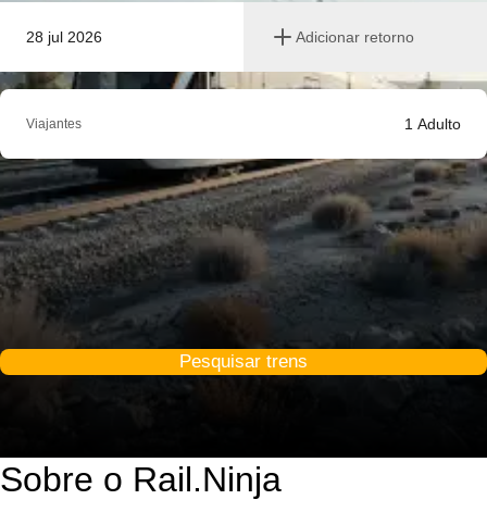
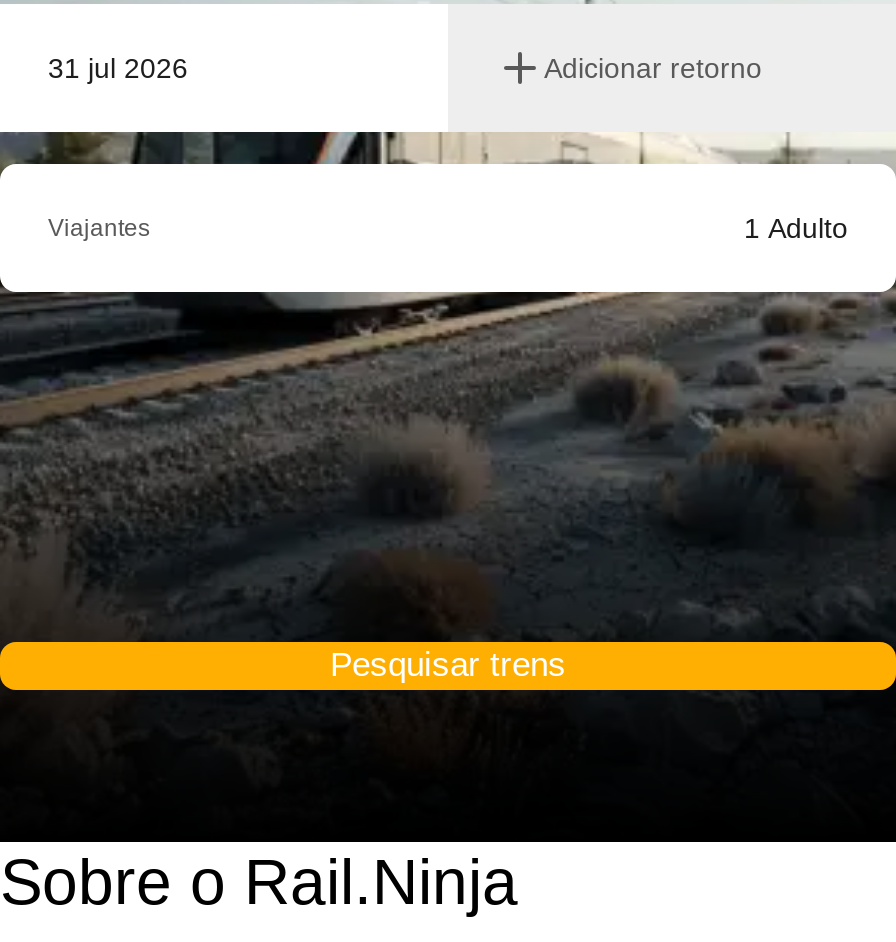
[26,28,102,46] 28 jul 2026 -> [48,52,188,84] 31 jul 2026

